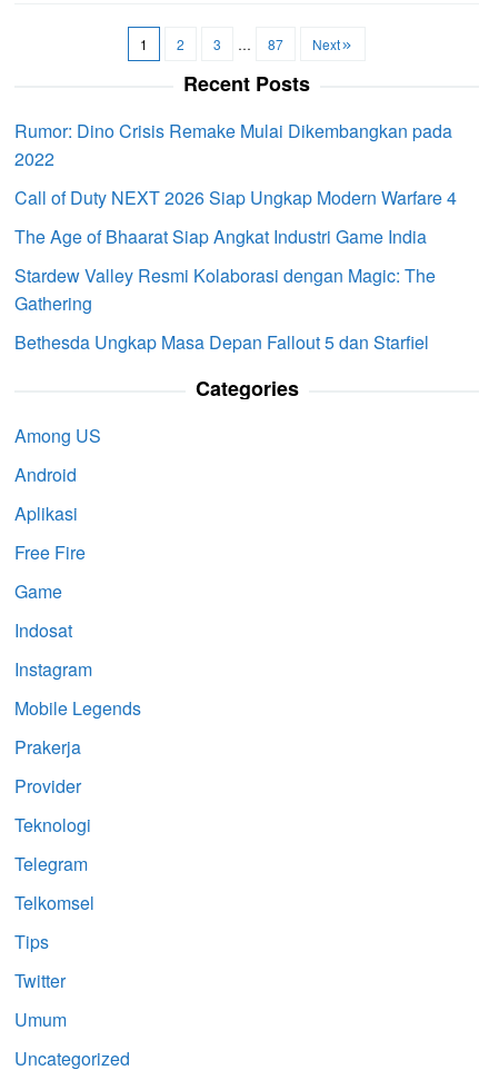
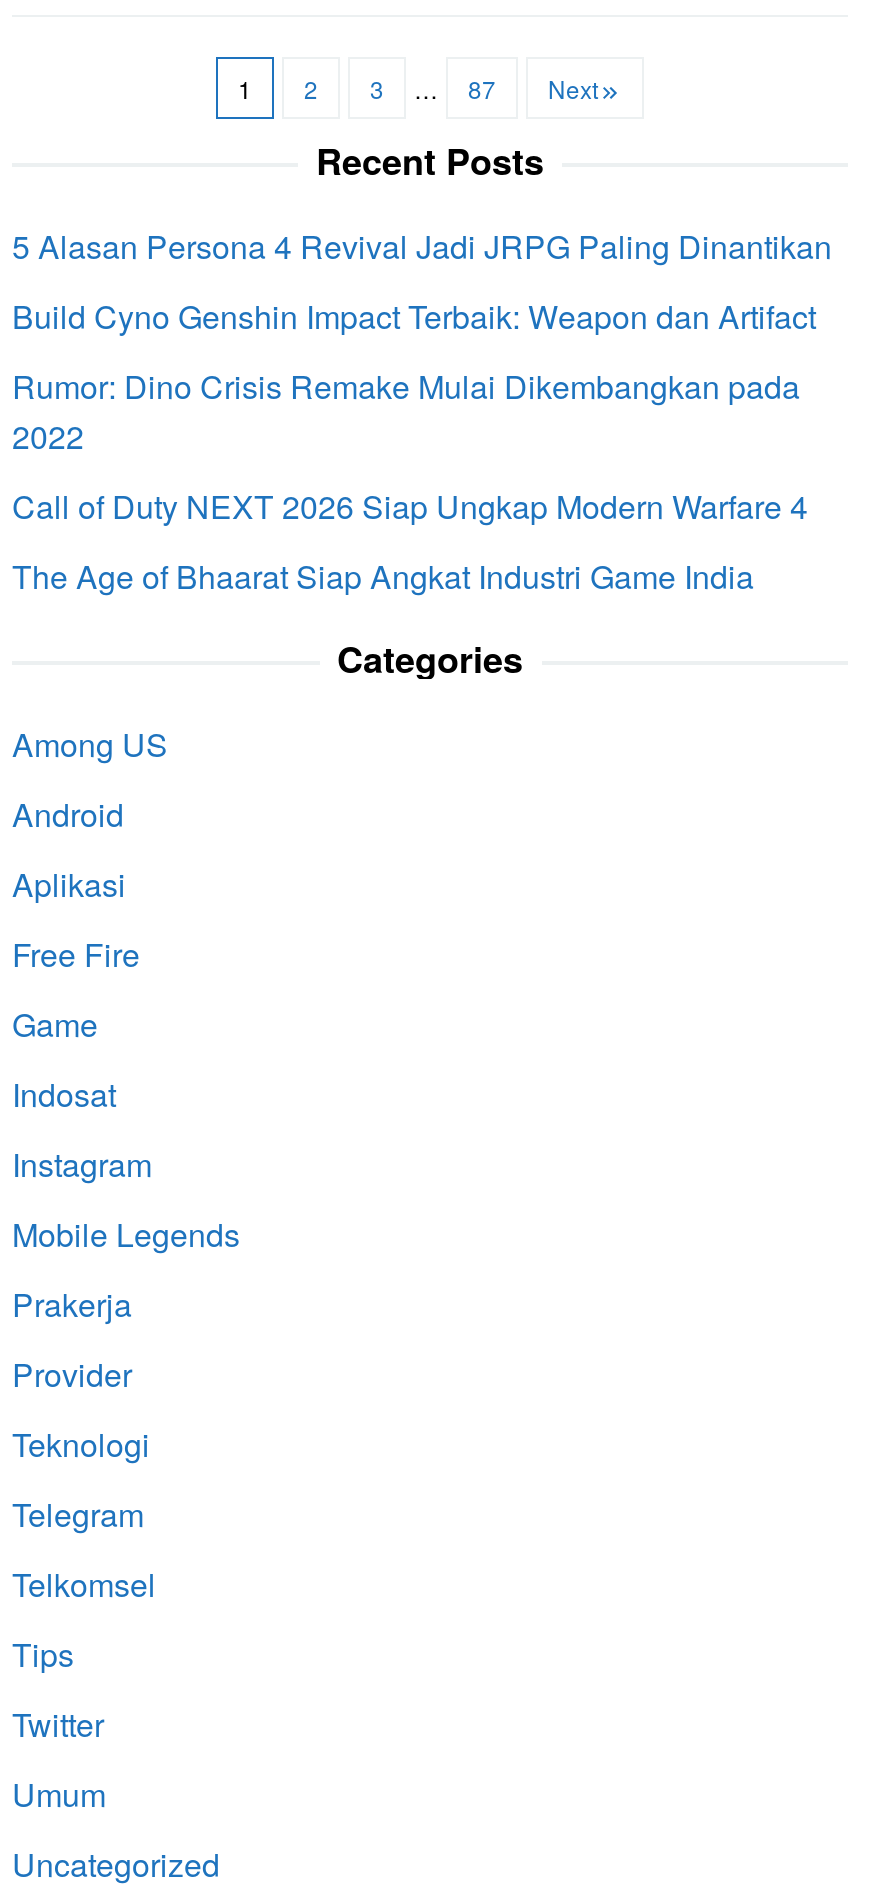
none -> [12,222,832,338] 5 Alasan Persona 4 Revival Jadi JRPG Paling Dinantikan | Build Cyno Genshin Impact Terbaik: Weapon dan Artifact
moved [14,118,457,250] -> [12,362,808,598]: Rumor: Dino Crisis Remake Mulai Dikembangkan pada | 2022 | Call of Duty NEXT 2026 Siap Ungkap Modern Warfare 4 | The Age of Bhaarat Siap Angkat Industri Game India
[14,263,436,355] Stardew Valley Resmi Kolaborasi dengan Magic: The | Gathering | Bethesda Ungkap Masa Depan Fallout 5 dan Starfiel -> none

